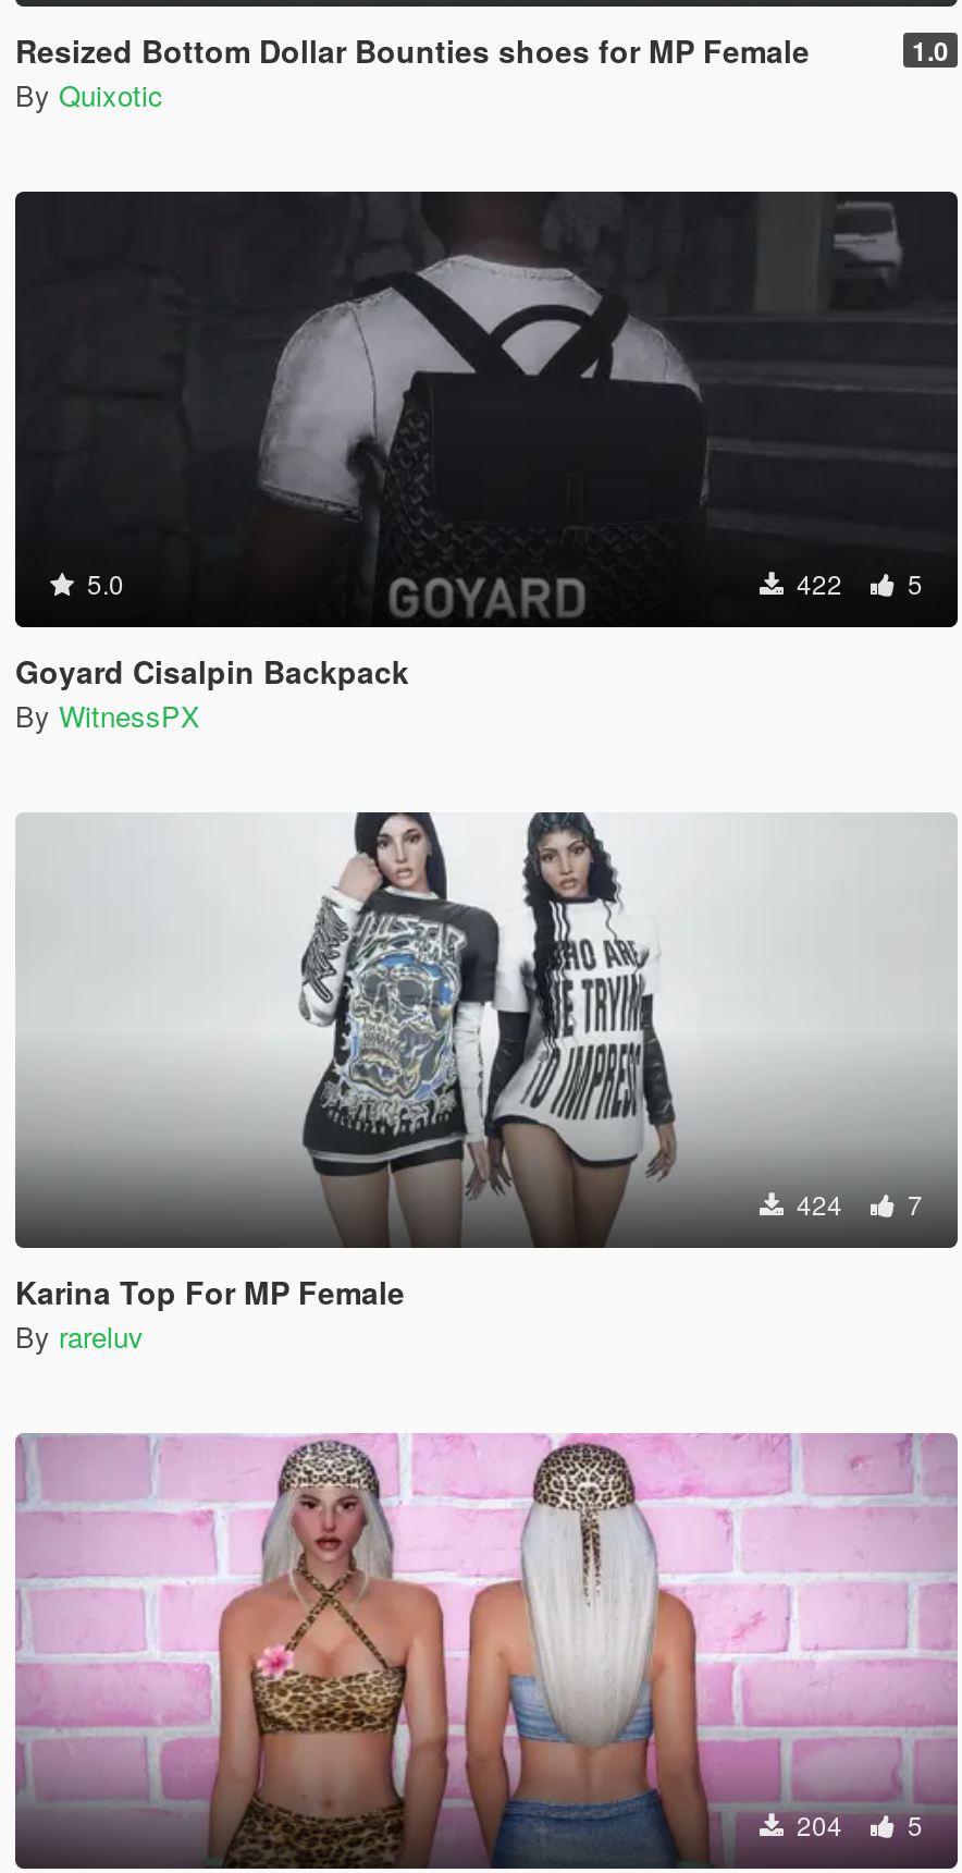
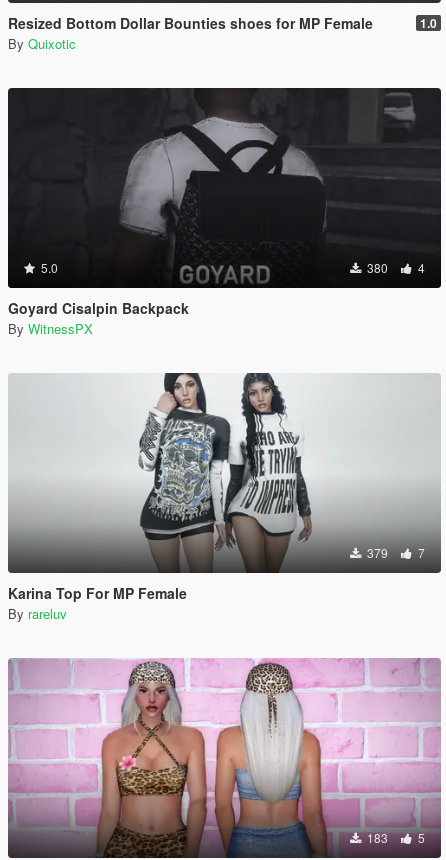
[790,564,849,601] 422 -> [364,259,391,276] 380
[901,564,923,601] 5 -> [415,259,425,276] 4
[790,1185,923,1222] 424 7 -> [364,544,425,561] 379 7
[790,1805,923,1843] 204 5 -> [364,829,425,846] 183 5

